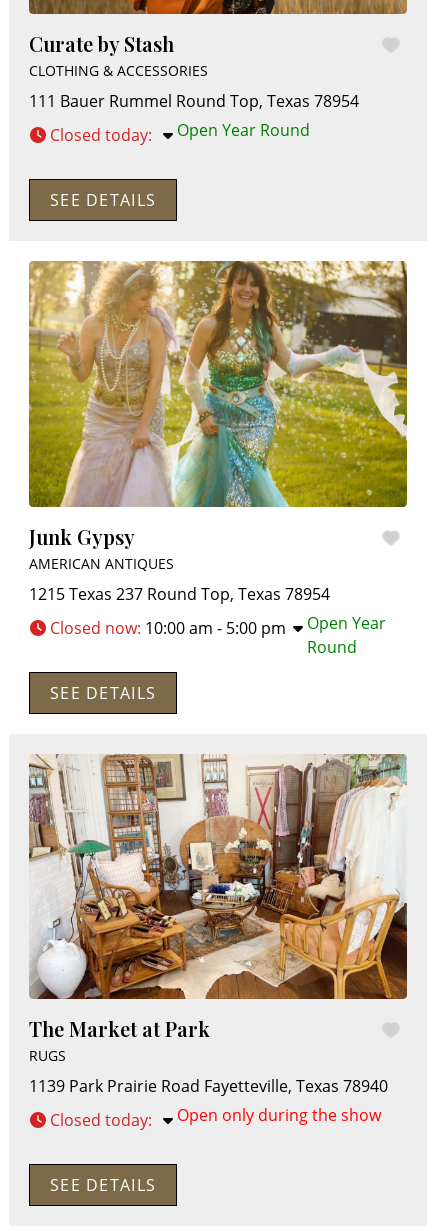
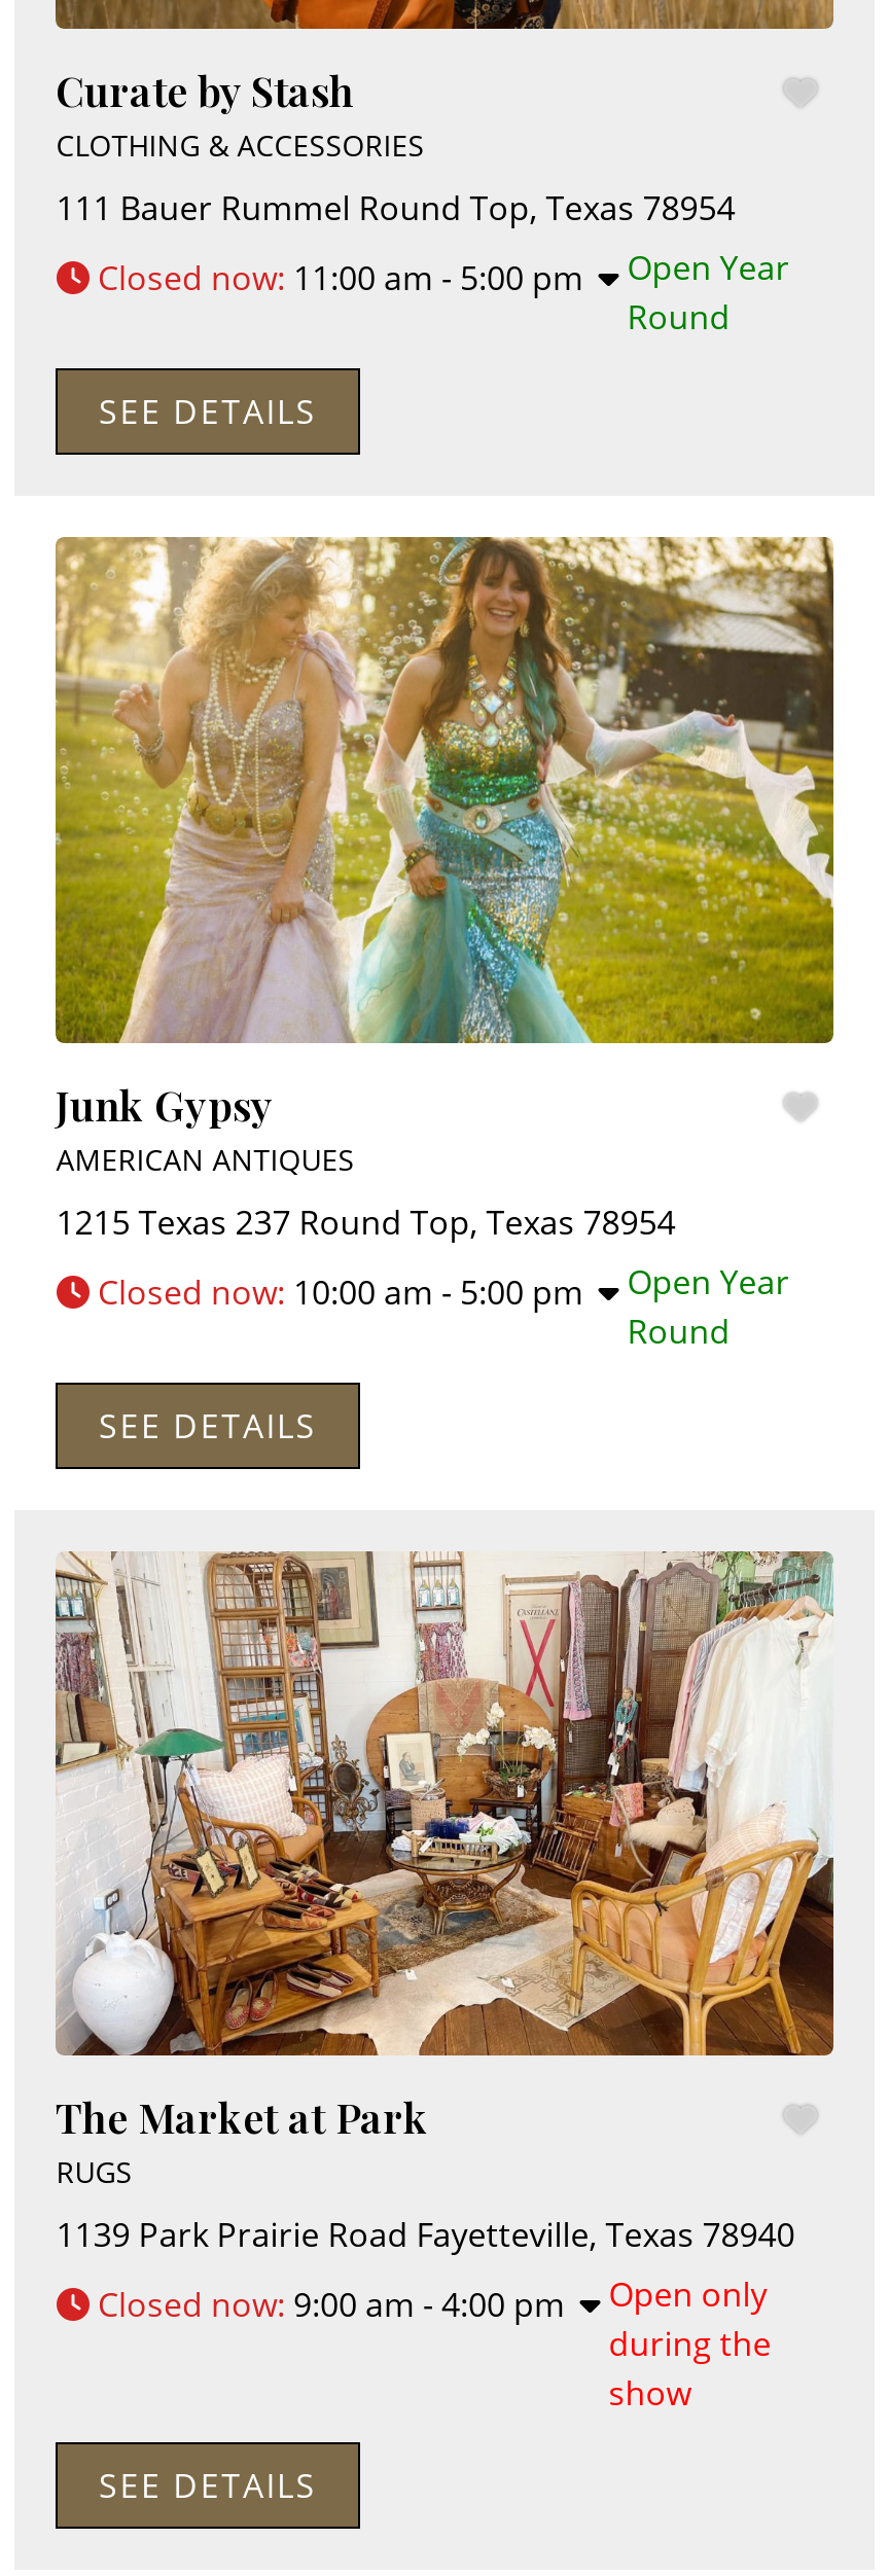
[49,119,310,146] Closed today: | Open Year Round -> [98,245,790,339] Closed now: 11:00 am - 5:00 pm | Open Year | Round
[49,1104,381,1131] Closed today: | Open only during the show -> [98,2272,771,2416] Closed now: 9:00 am - 4:00 pm | Open only | during the | show

